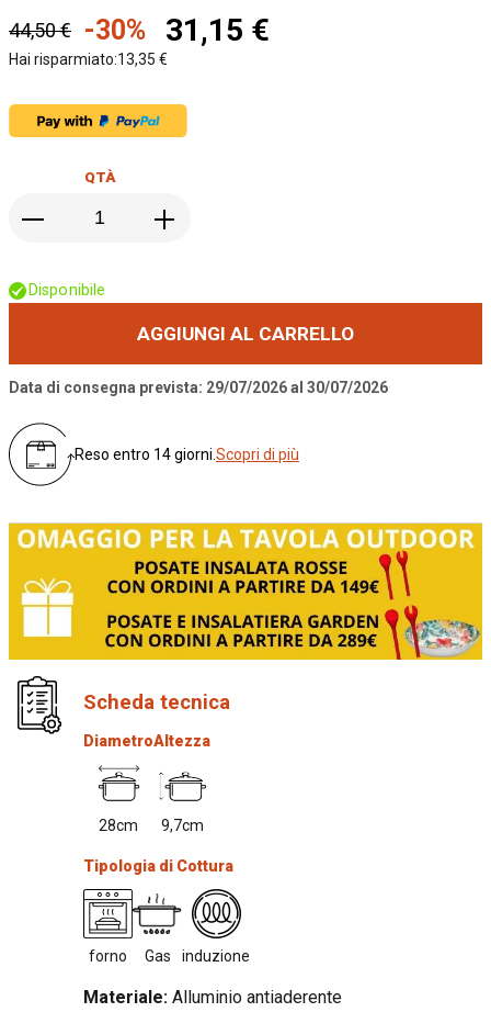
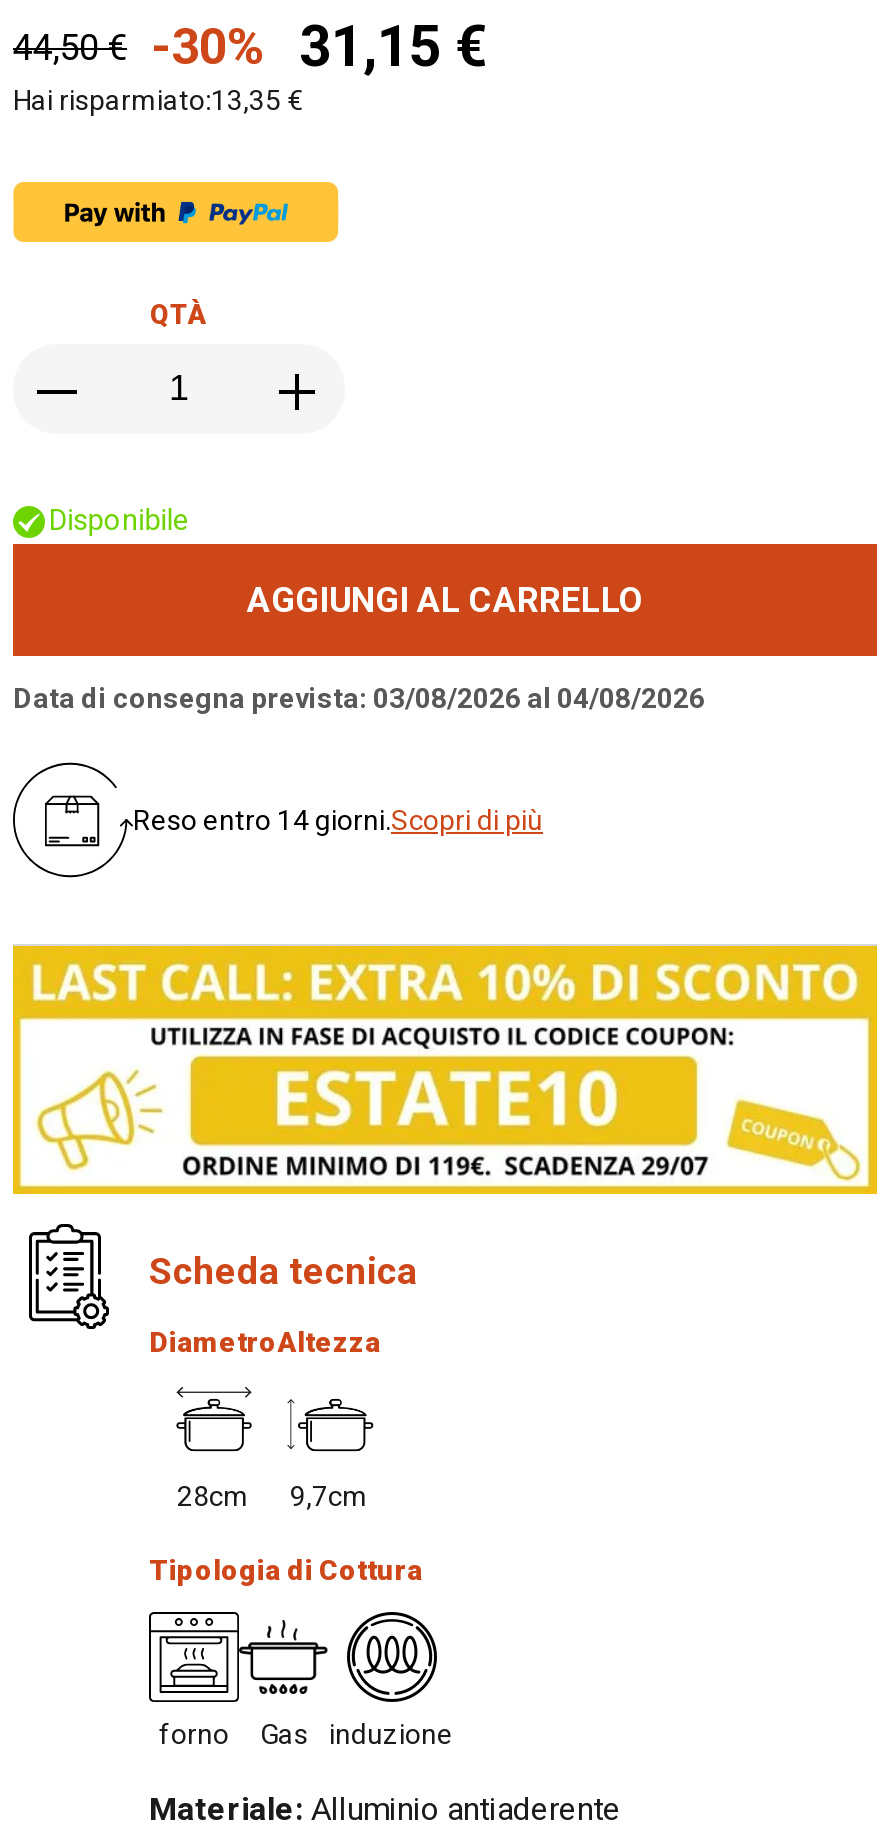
[9,379,388,397] Data di consegna prevista: 29/07/2026 al 30/07/2026 -> [13,683,705,715] Data di consegna prevista: 03/08/2026 al 04/08/2026
[12,528,481,661] [image] -> [19,956,875,1196] [image]

